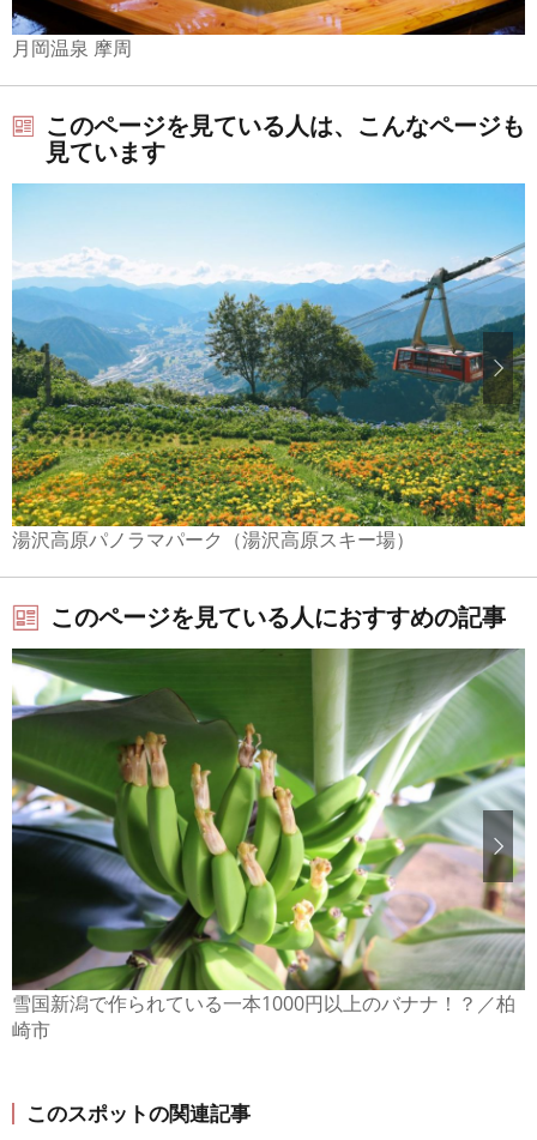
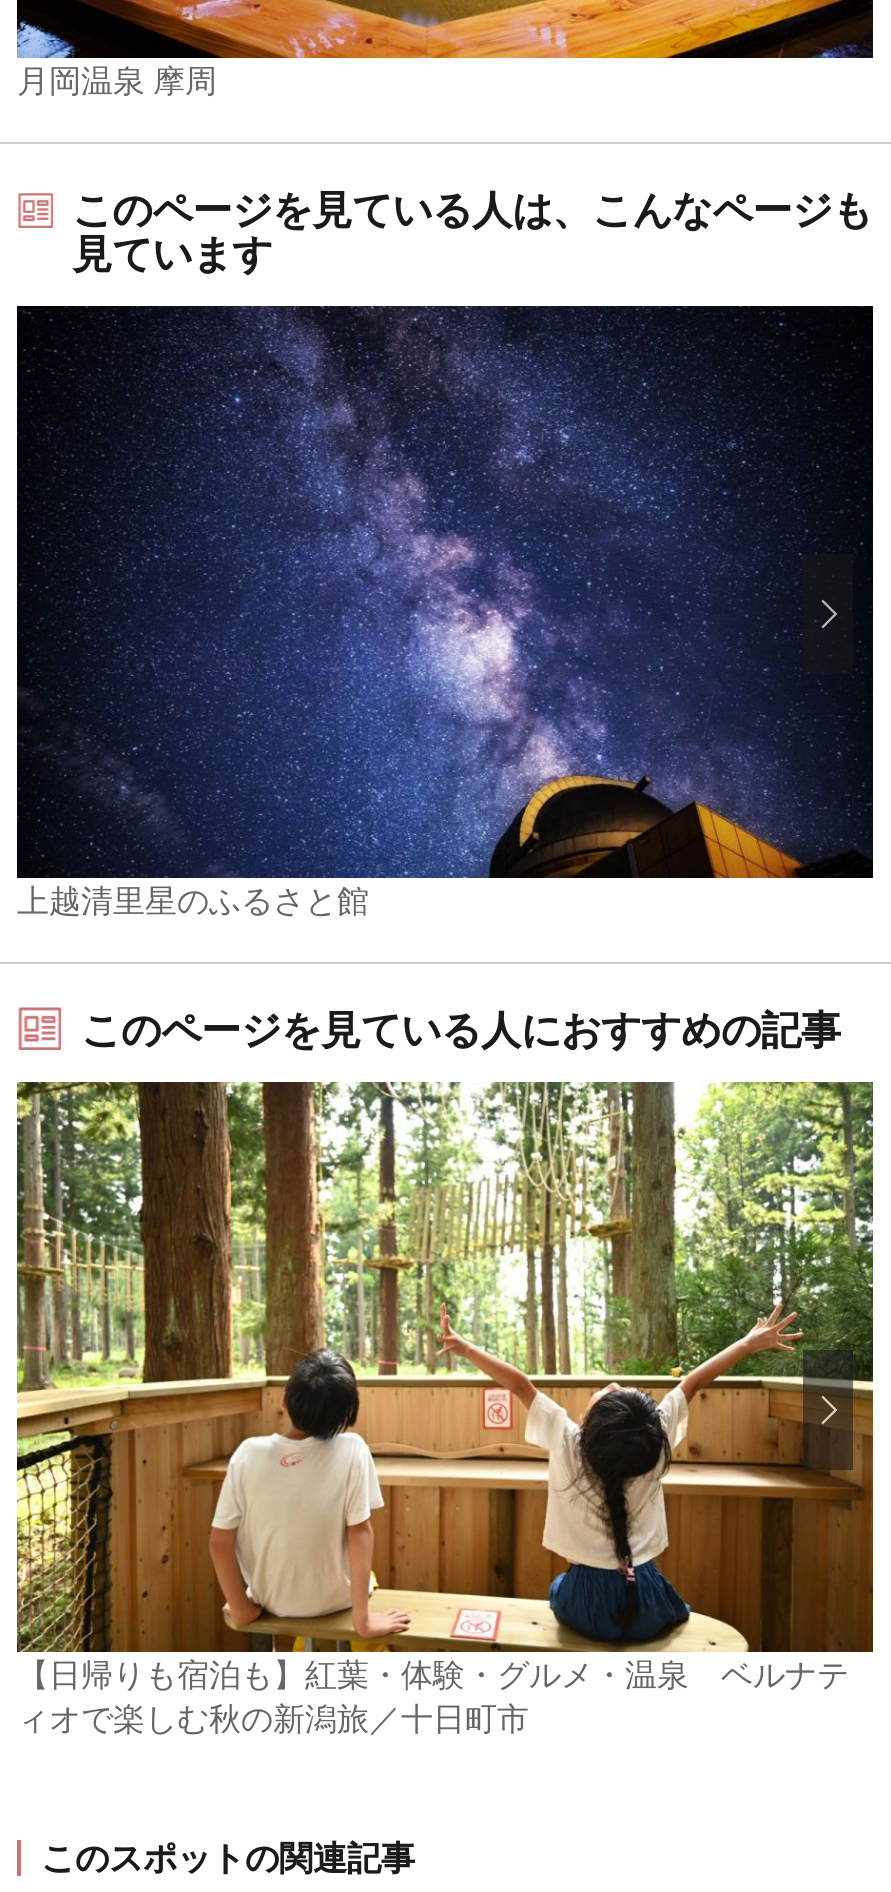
[11,182,526,552] [image] | 湯沢高原パノラマパーク（湯沢高原スキー場） -> [15,304,875,921] [image] | 上越清里星のふるさと館
[11,647,526,1043] [image] | 雪国新潟で作られている一本1000円以上のバナナ！？／柏 | 崎市 -> [15,1080,875,1740] [image] | 【日帰りも宿泊も】紅葉・体験・グルメ・温泉 ベルナテ | ィオで楽しむ秋の新潟旅／十日町市

